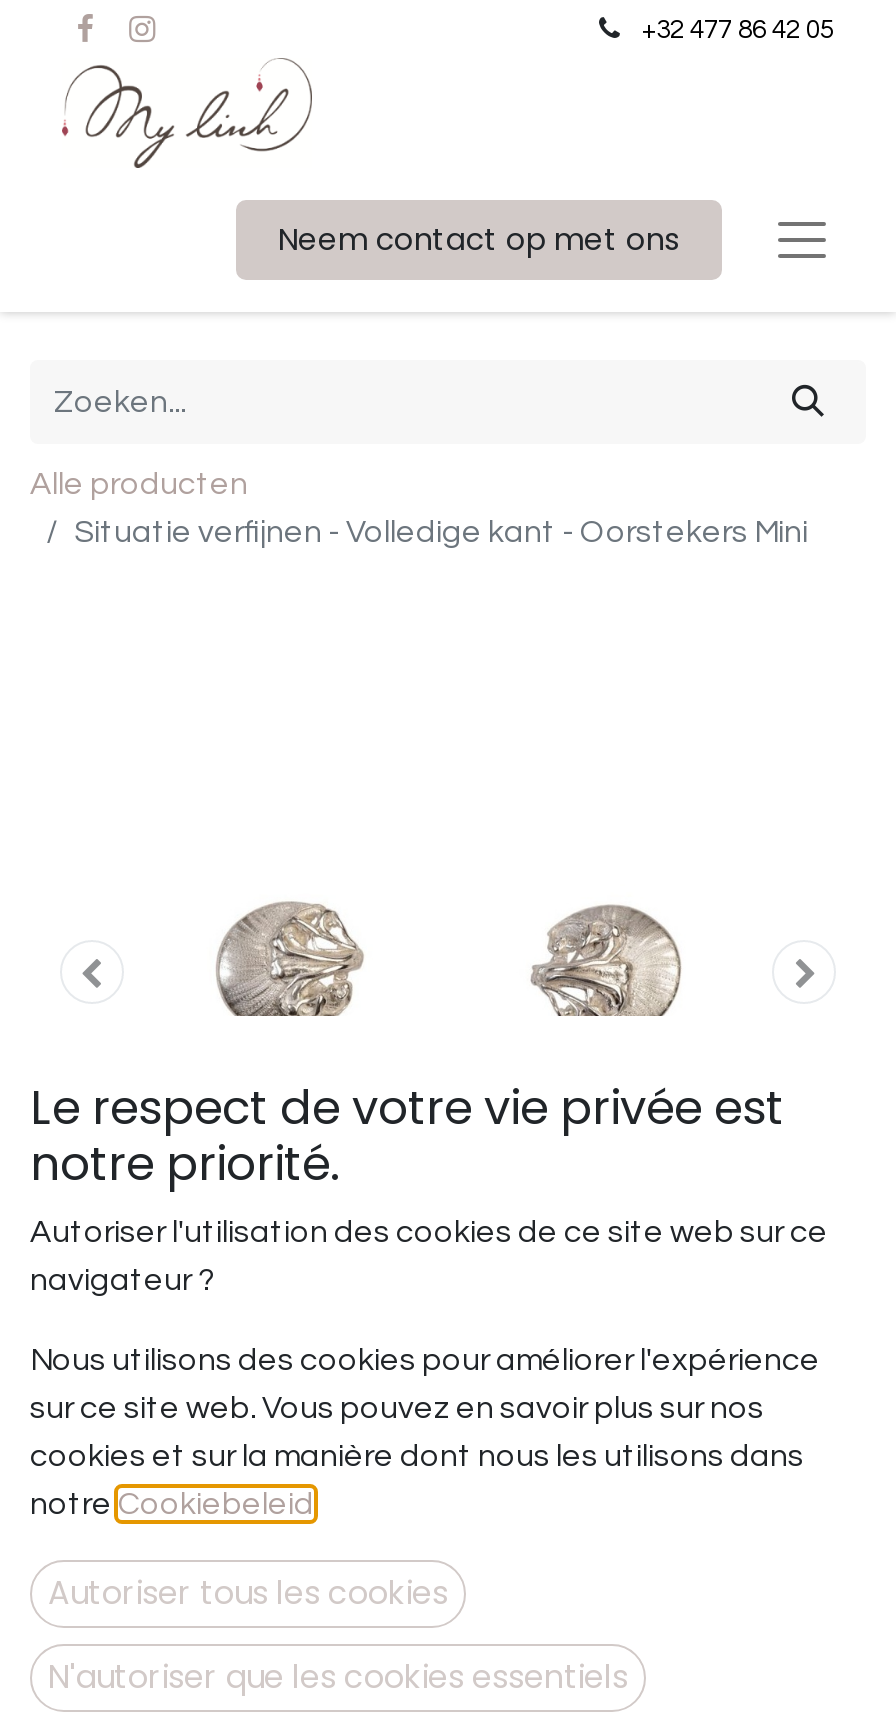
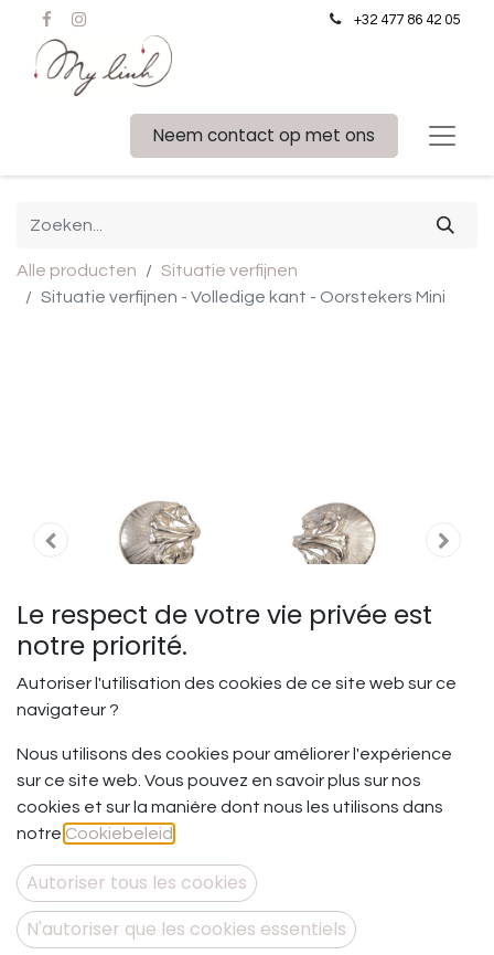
none -> [161,262,298,280] Situatie verfijnen

